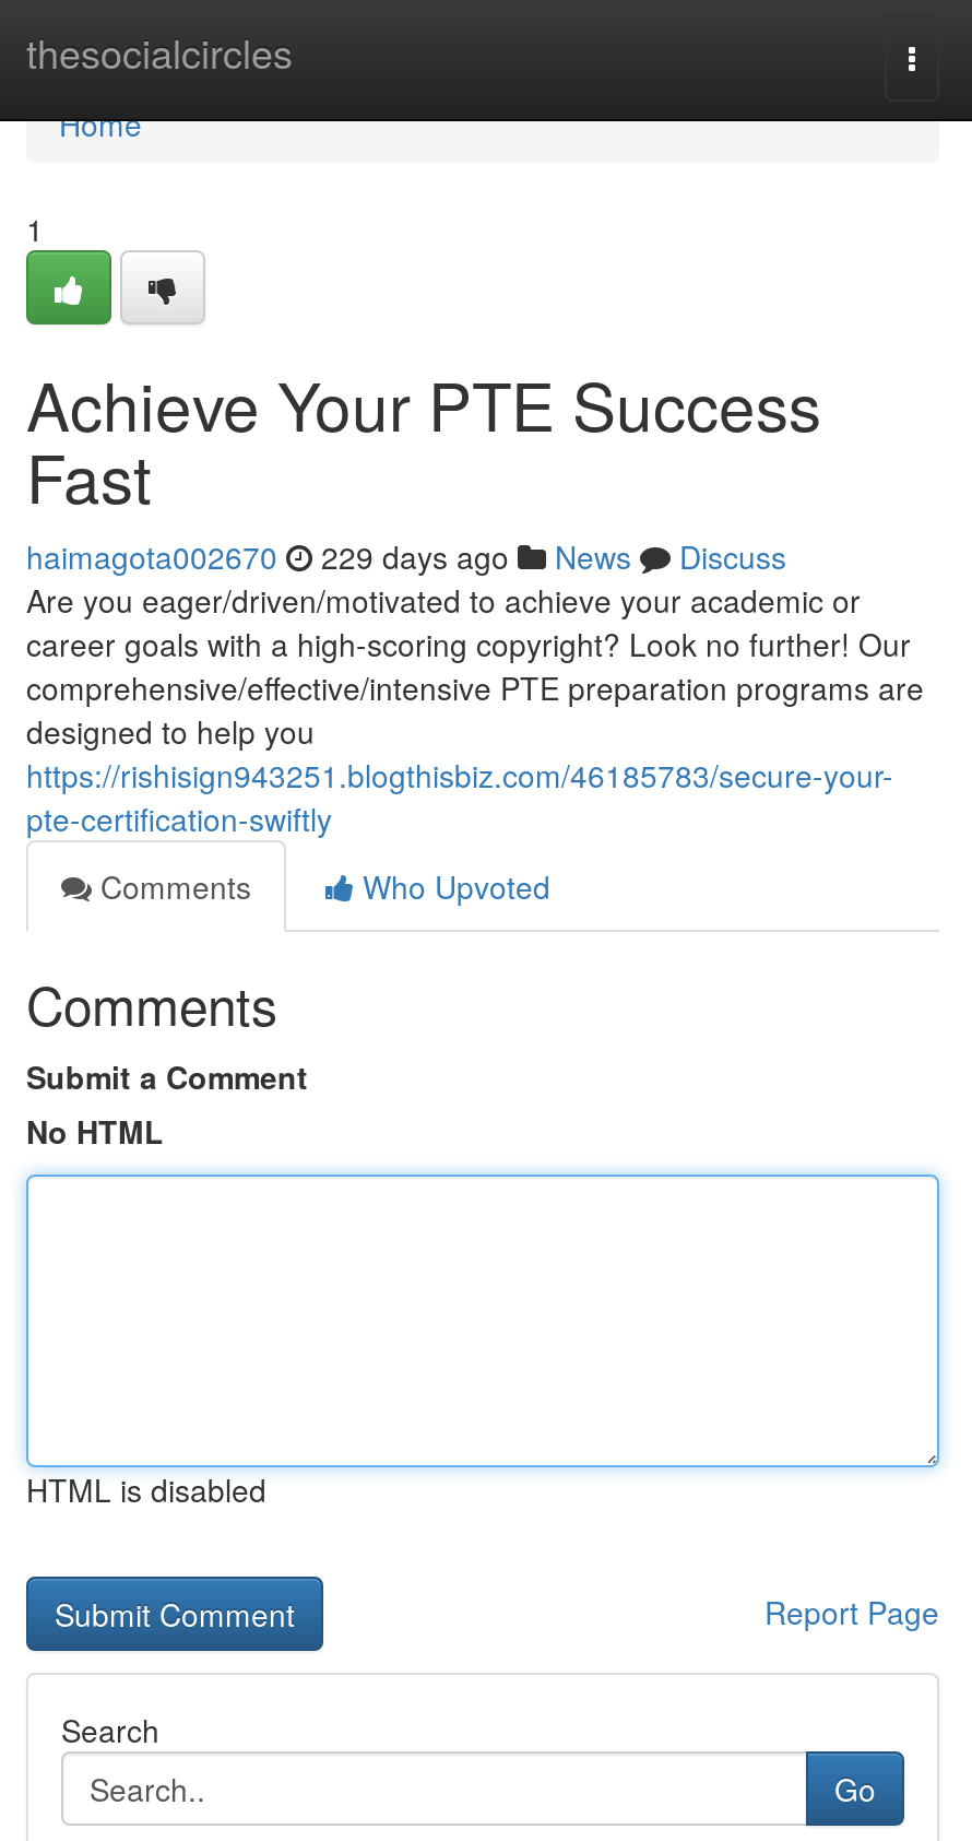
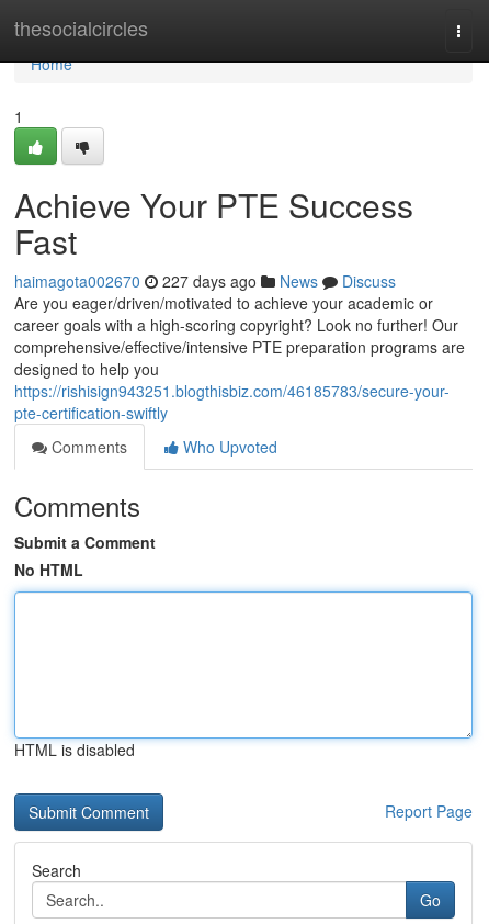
[26,534,786,578] haimagota002670 229 days ago News Discuss -> [14,270,396,292] haimagota002670 227 days ago News Discuss

